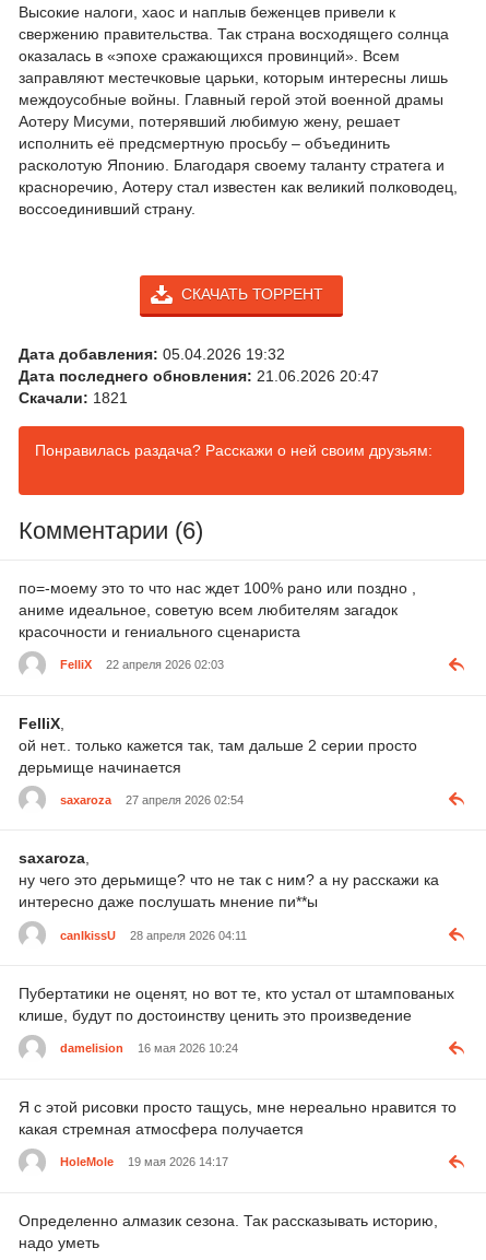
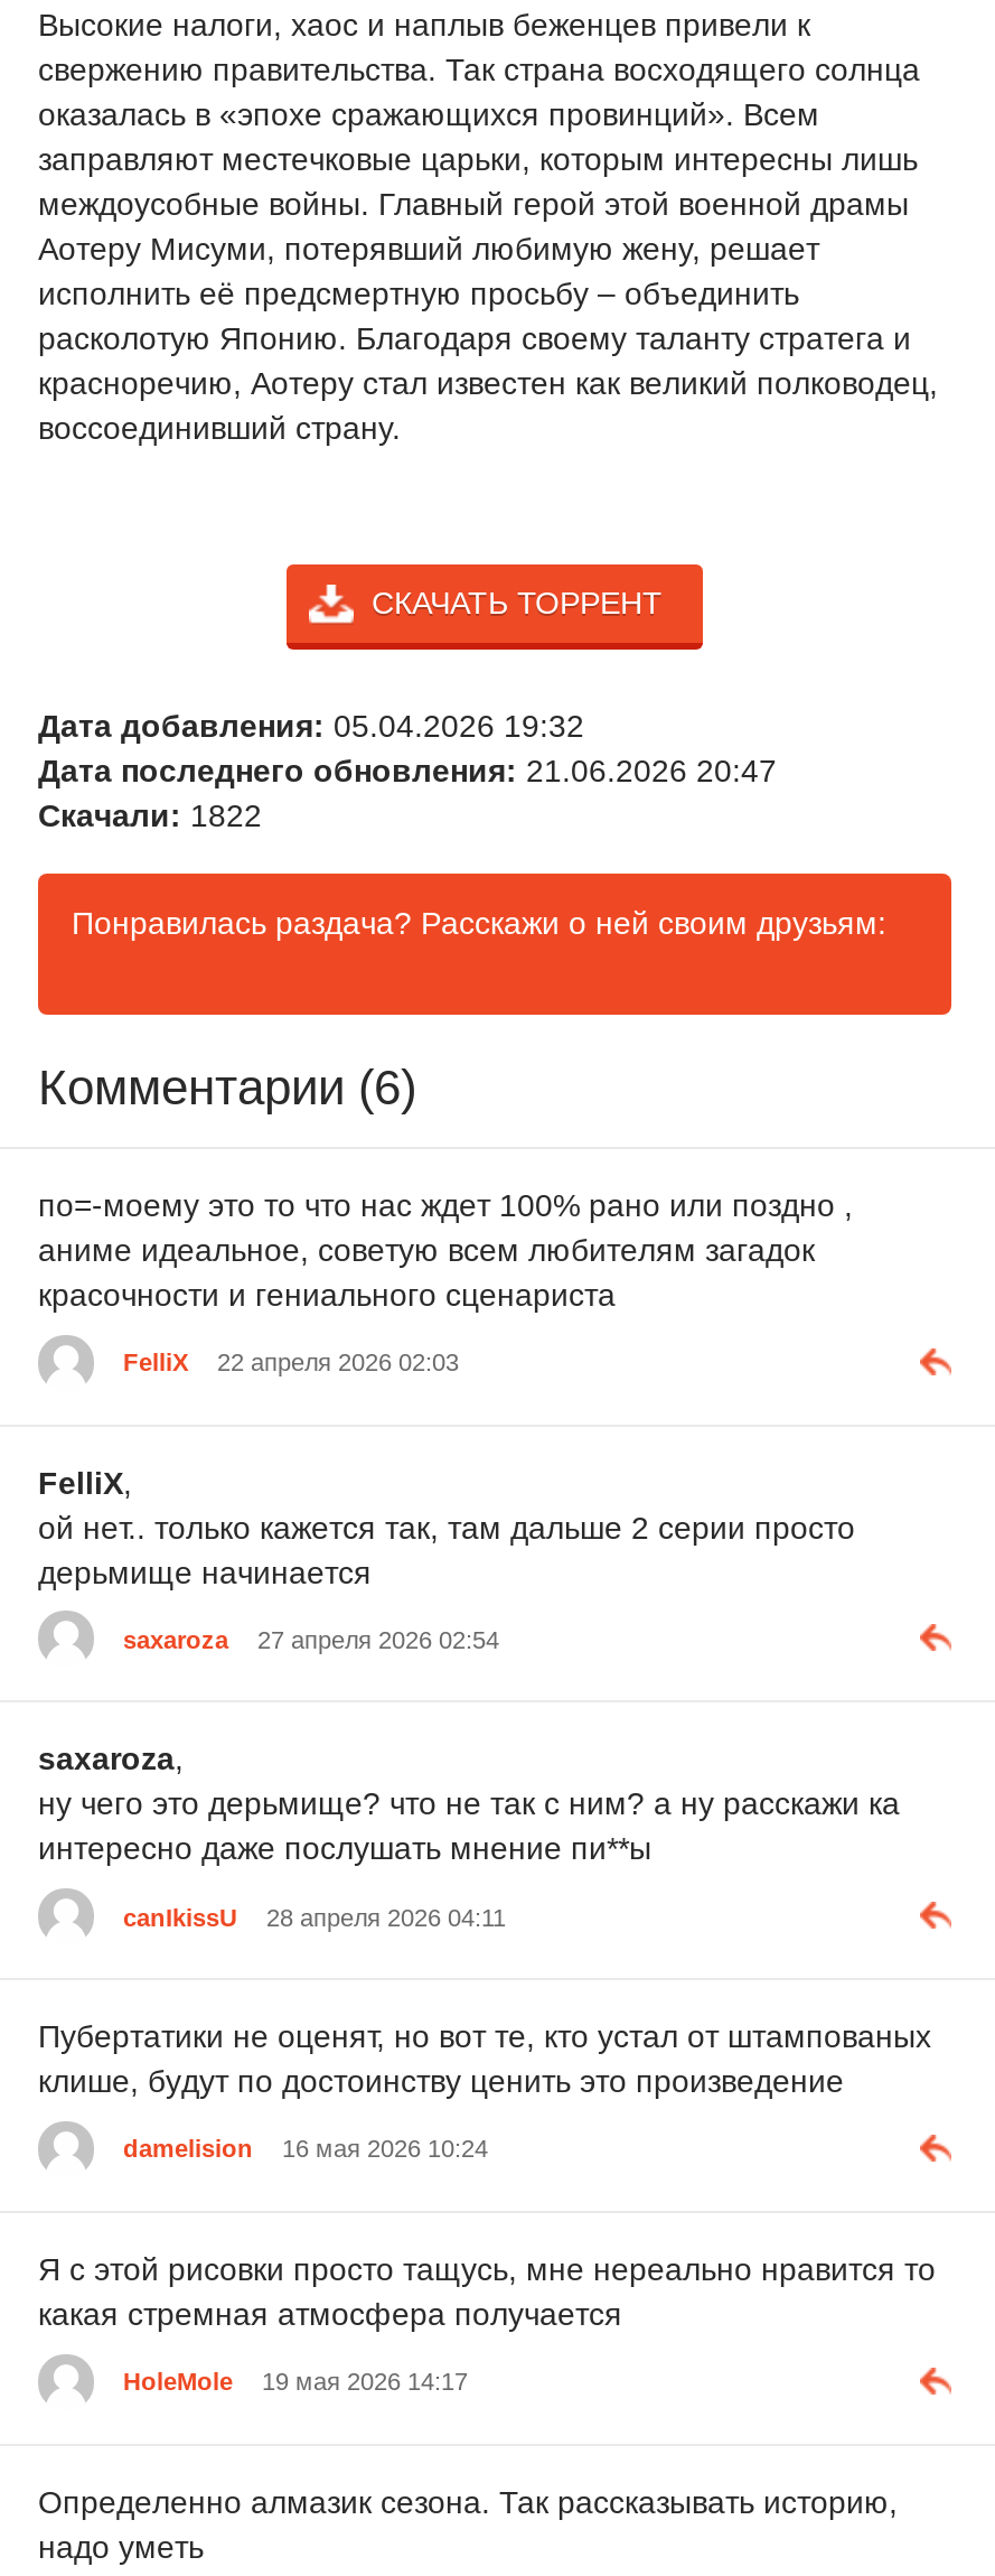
[19,389,128,407] Скачали: 1821 -> [38,798,262,834] Скачали: 1822

